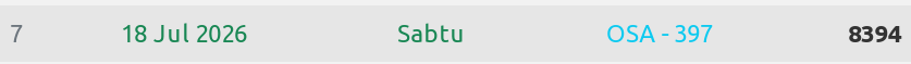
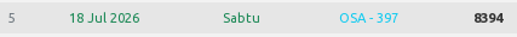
[10,21,23,47] 7 -> [7,11,14,25] 5

